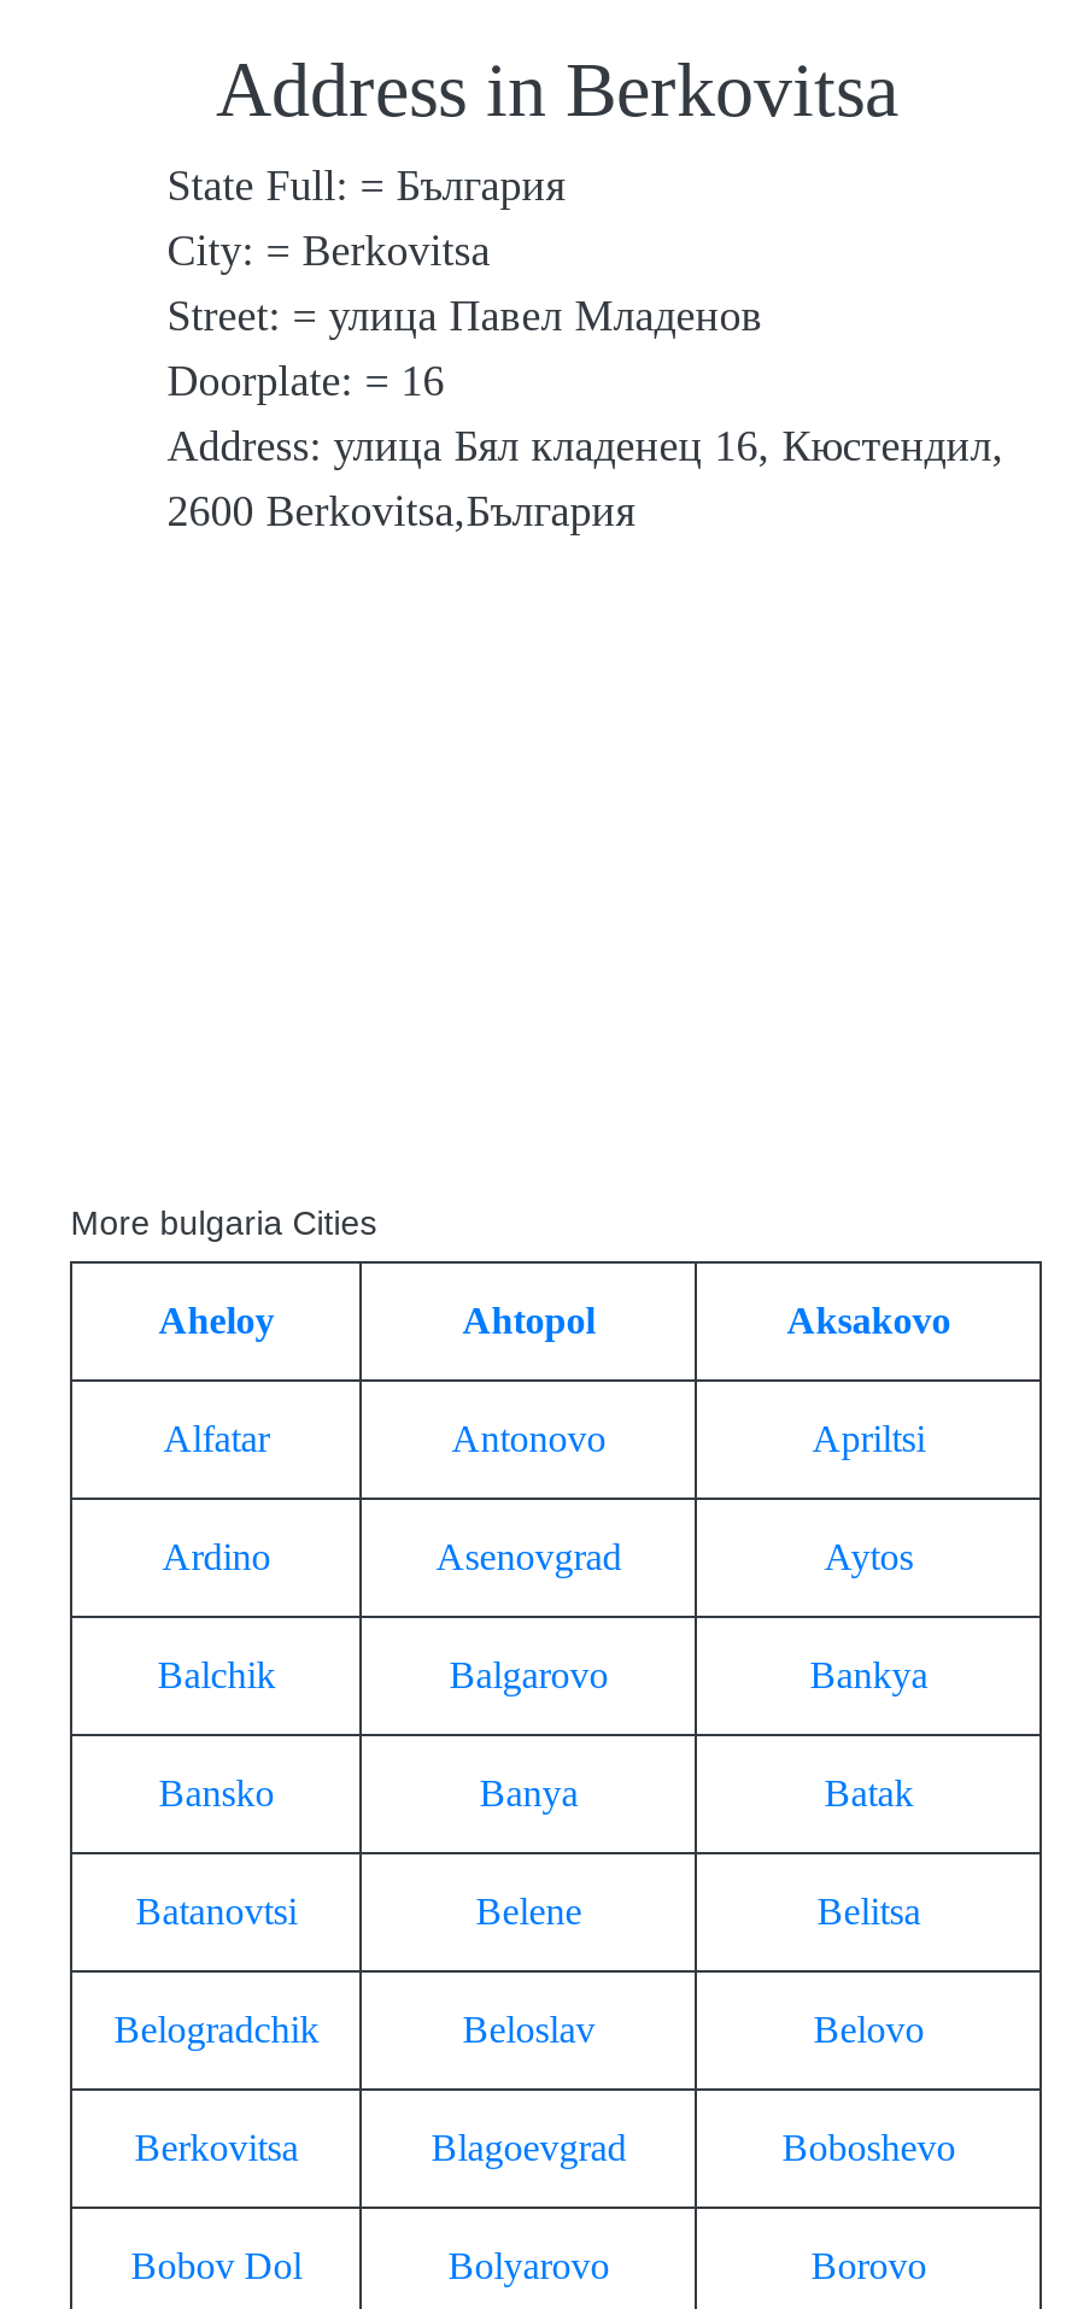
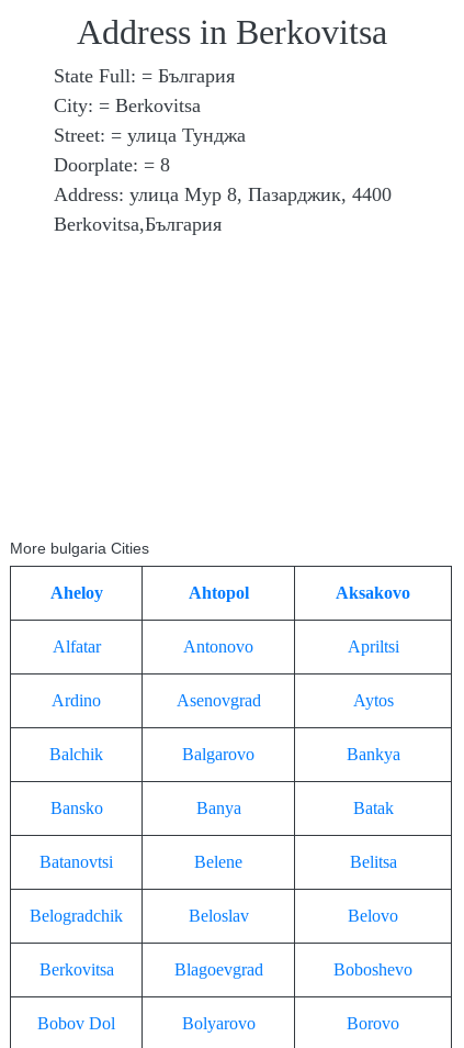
[167,292,1004,535] Street: = улица Павел Младенов | Doorplate: = 16 | Address: улица Бял кладенец 16, Кюстендил, | 2600 Berkovitsa,България -> [54,124,392,235] Street: = улица Тунджа | Doorplate: = 8 | Address: улица Мур 8, Пазарджик, 4400 | Berkovitsa,България

